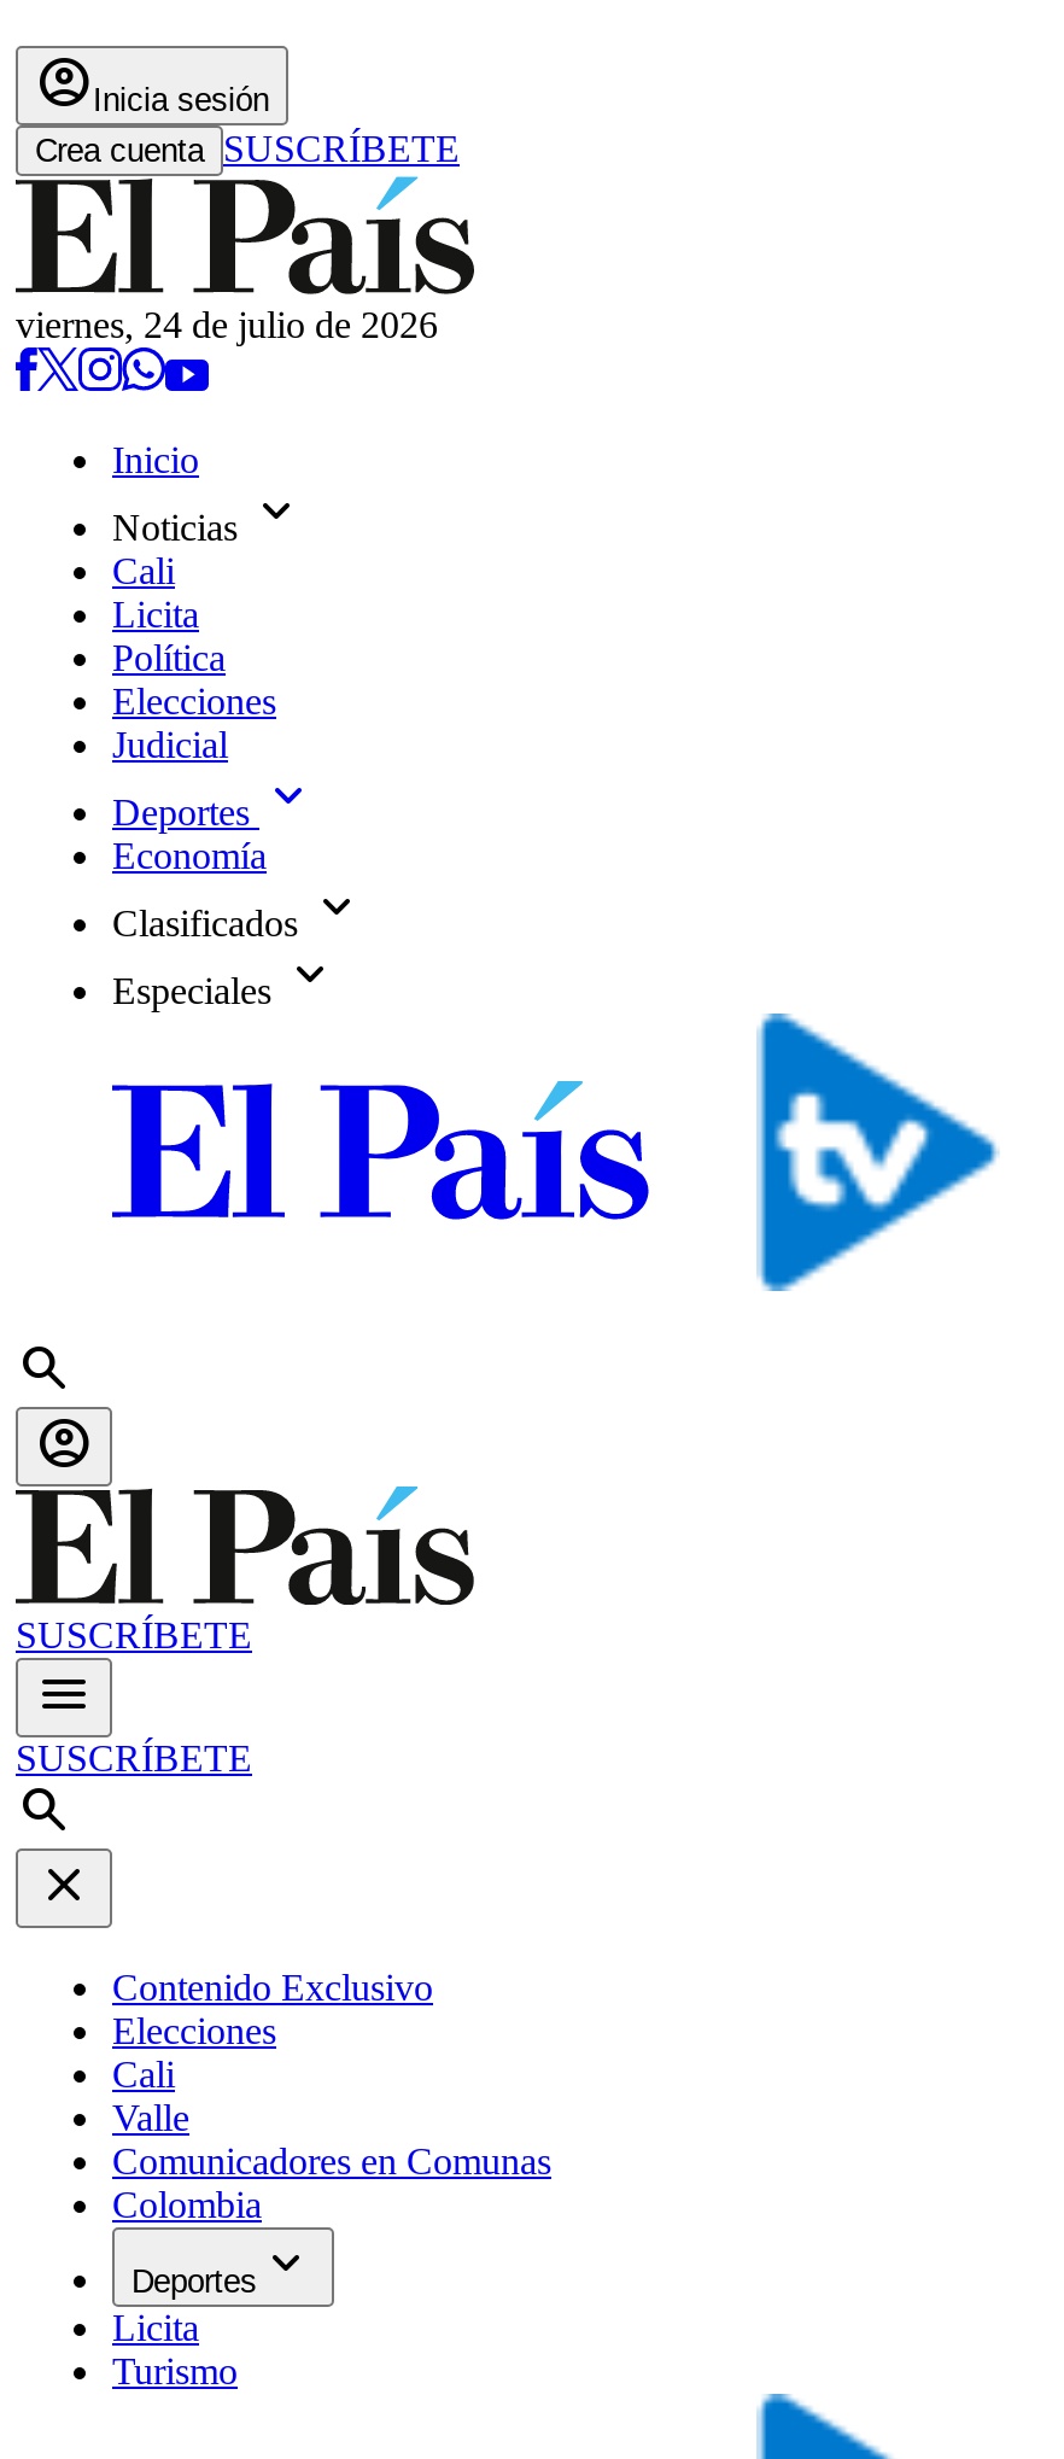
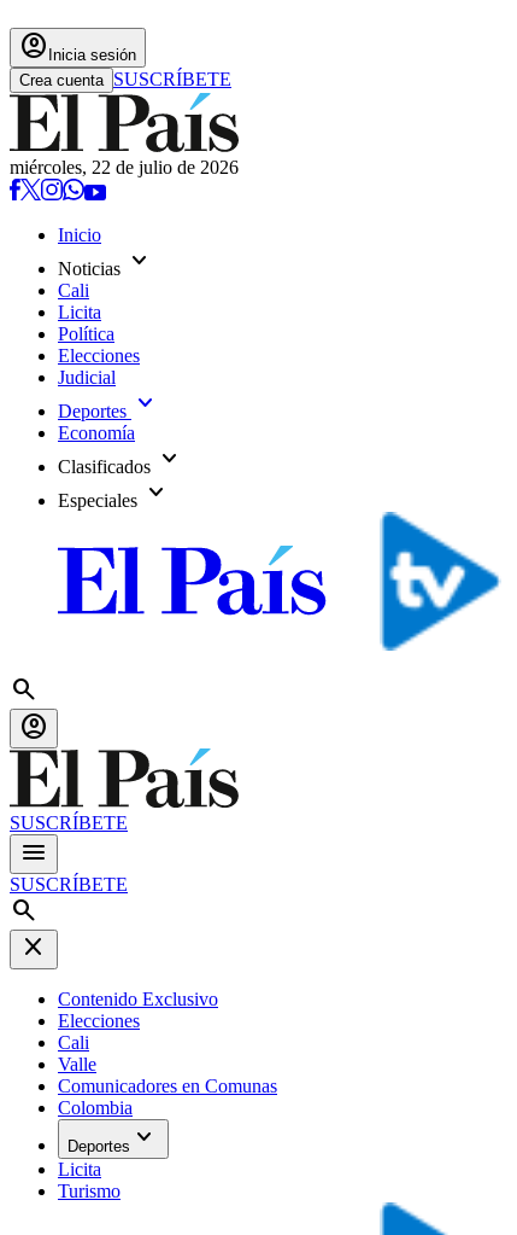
[16,304,438,345] viernes, 24 de julio de 2026 -> [10,157,239,177] miércoles, 22 de julio de 2026

